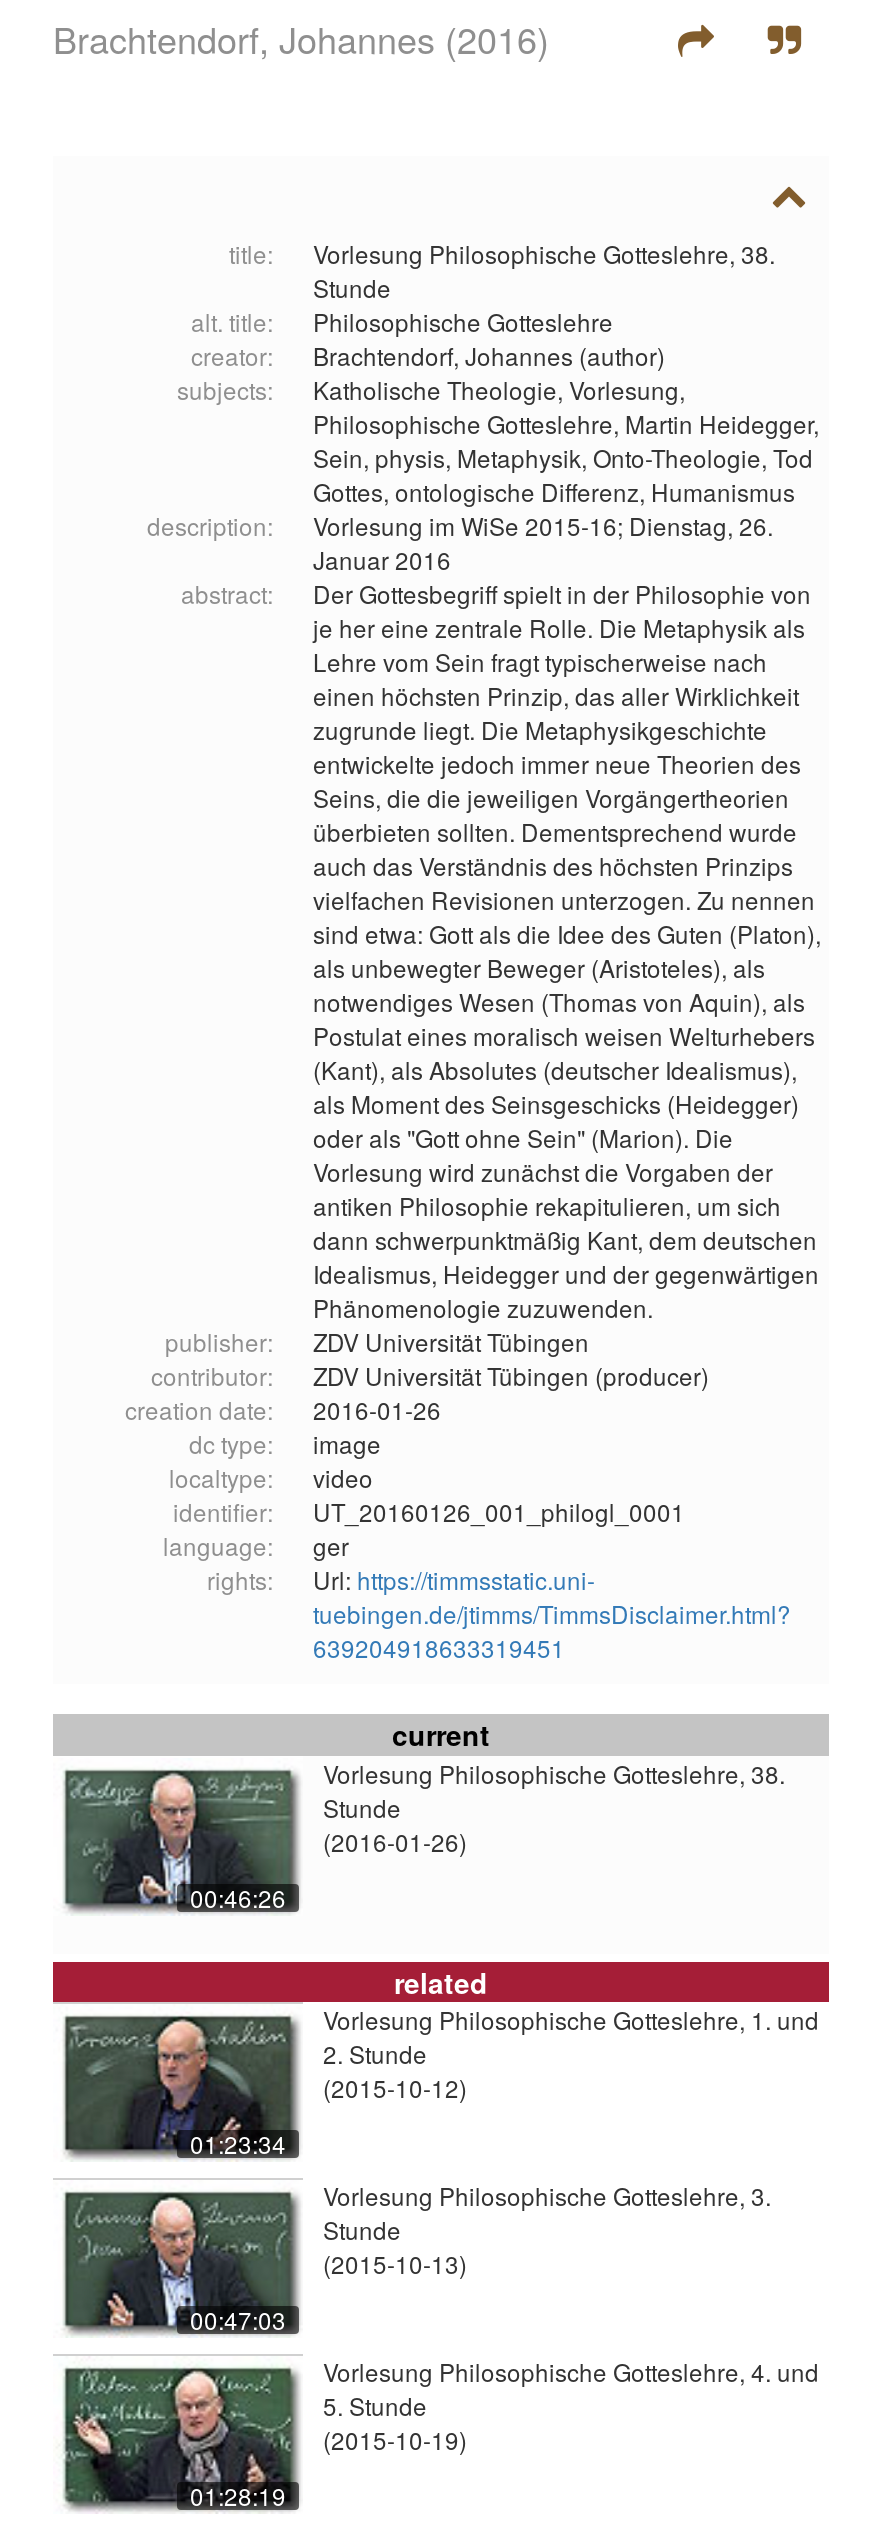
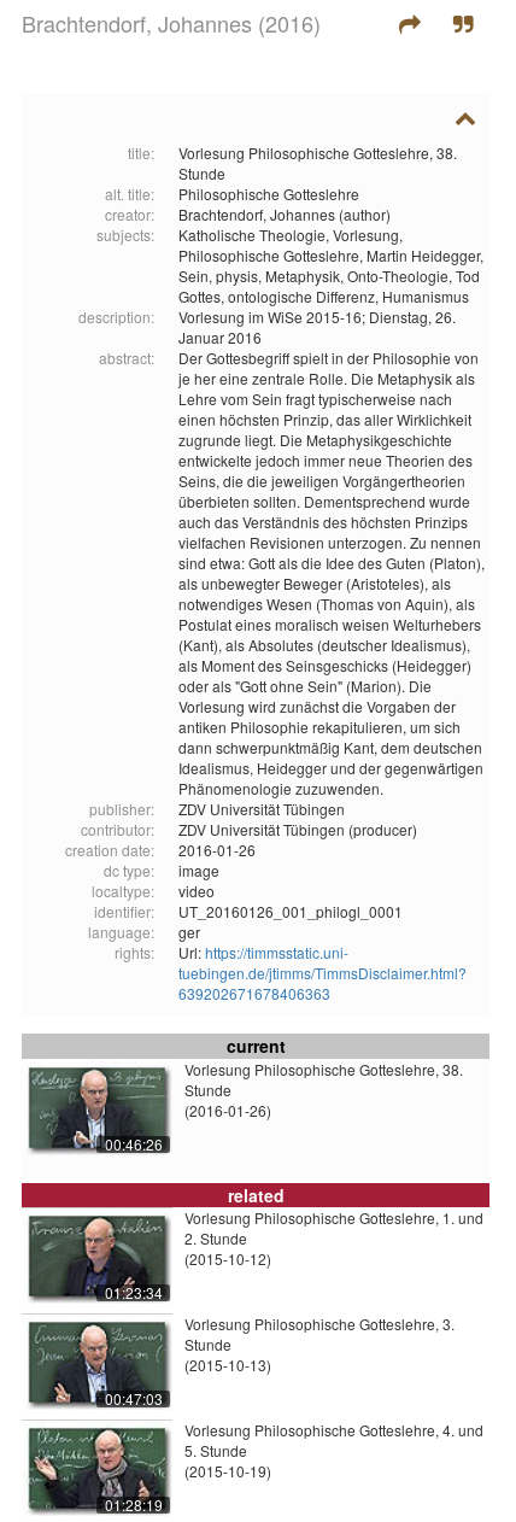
[313,1630,565,1664] 639204918633319451 -> [178,983,330,1004] 639202671678406363

